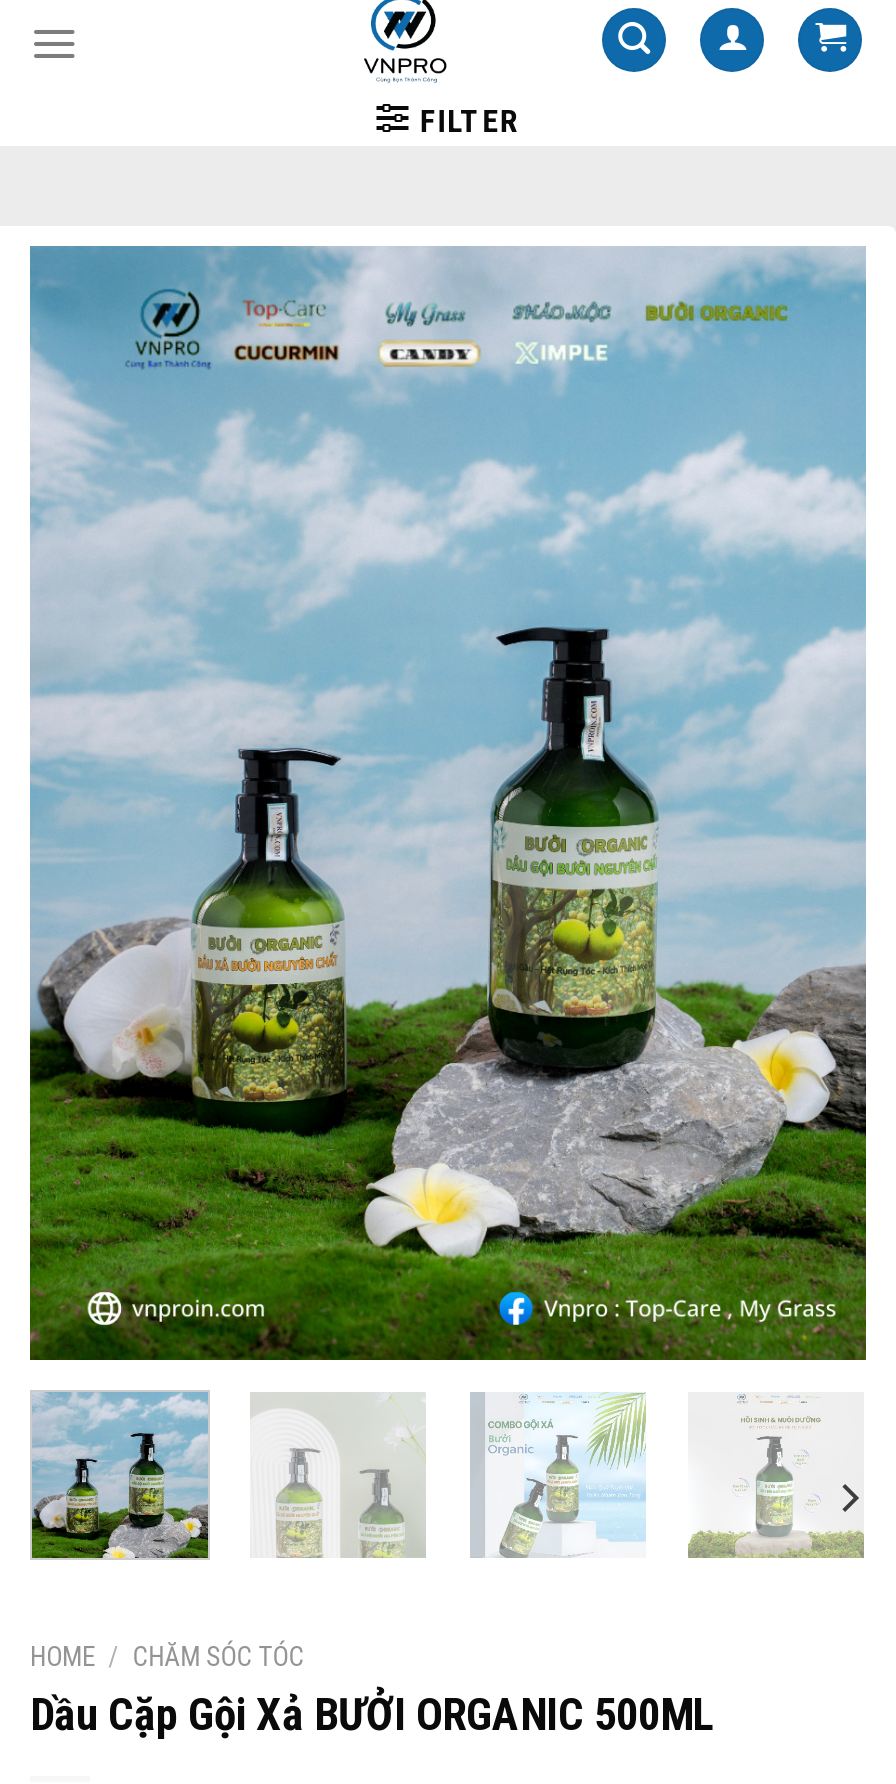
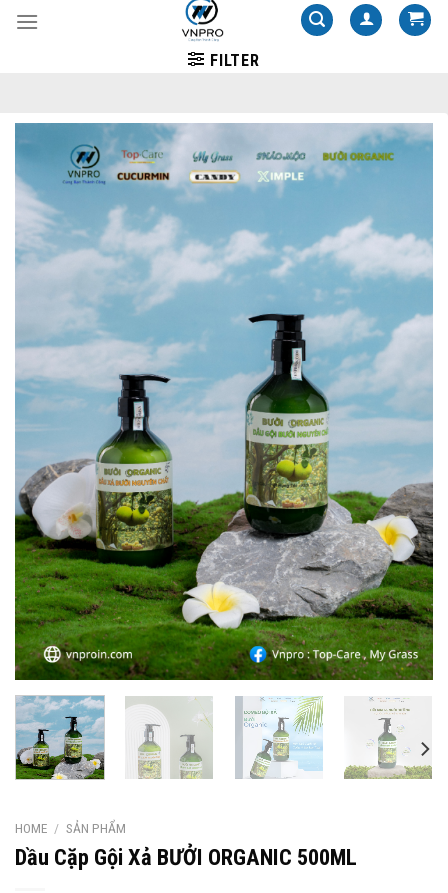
[30,1640,304,1672] HOME / CHĂM SÓC TÓC -> [15,820,126,836] HOME / SẢN PHẨM

